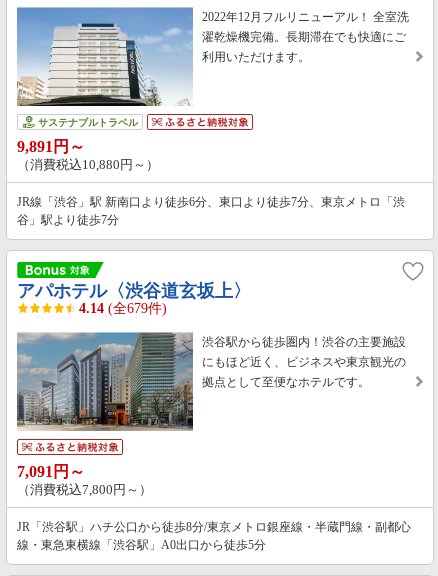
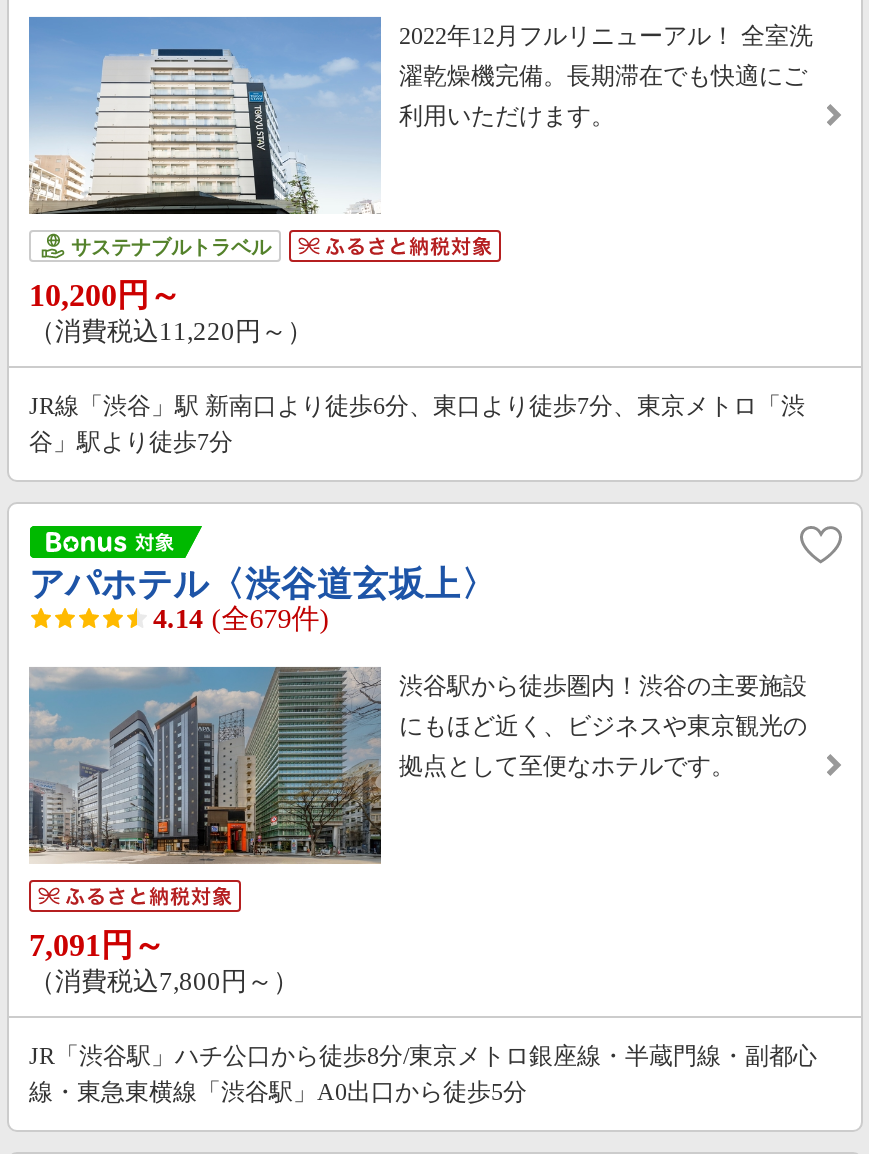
[17,138,85,155] 9,891円～ -> [29,278,181,312] 10,200円～
[17,158,159,172] （消費税込10,880円～） -> [29,318,313,346] （消費税込11,220円～）

